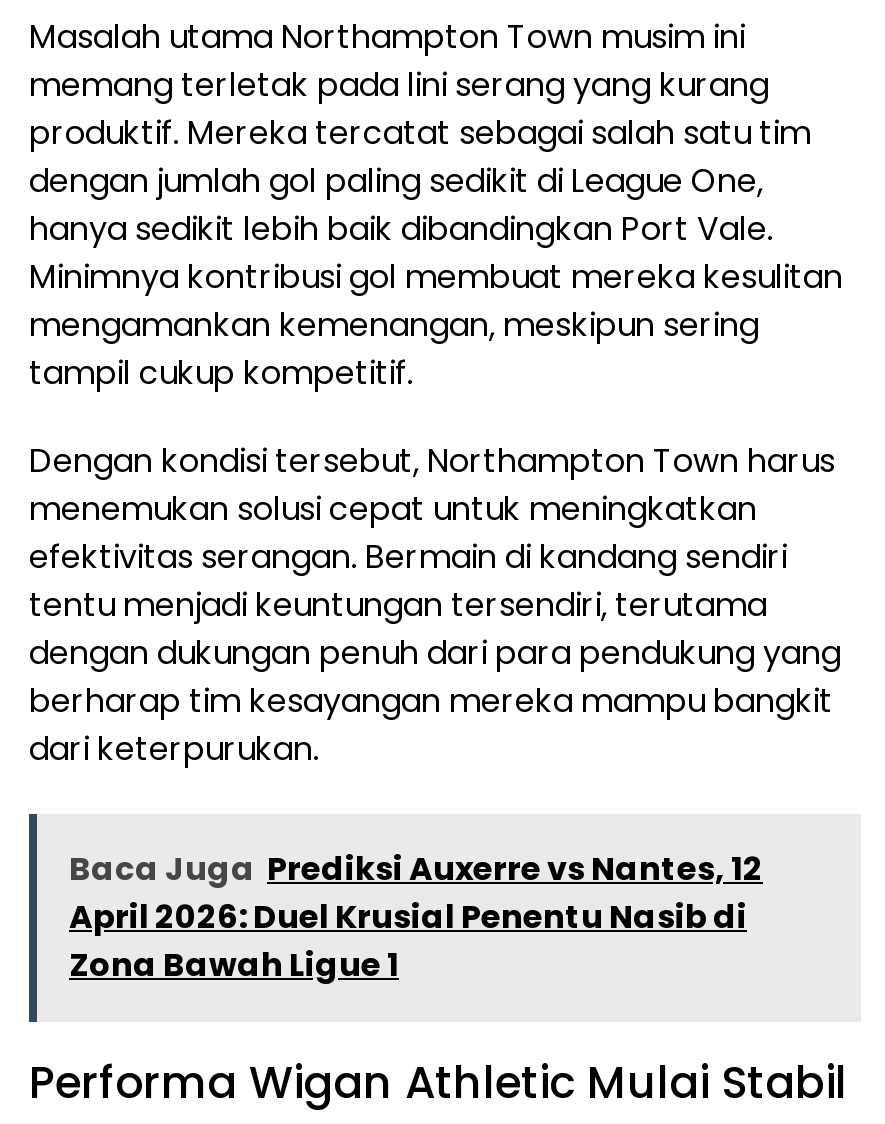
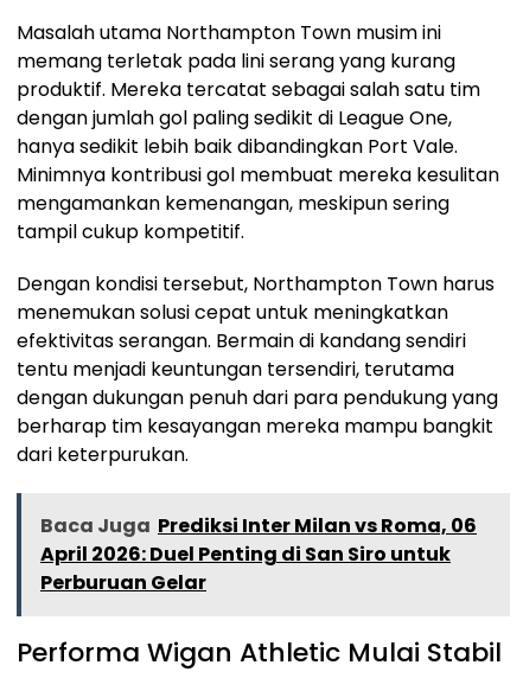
[69,845,763,987] Baca Juga Prediksi Auxerre vs Nantes, 12 | April 2026: Duel Krusial Penentu Nasib di | Zona Bawah Ligue 1 -> [40,512,477,596] Baca Juga Prediksi Inter Milan vs Roma, 06 | April 2026: Duel Penting di San Siro untuk | Perburuan Gelar

